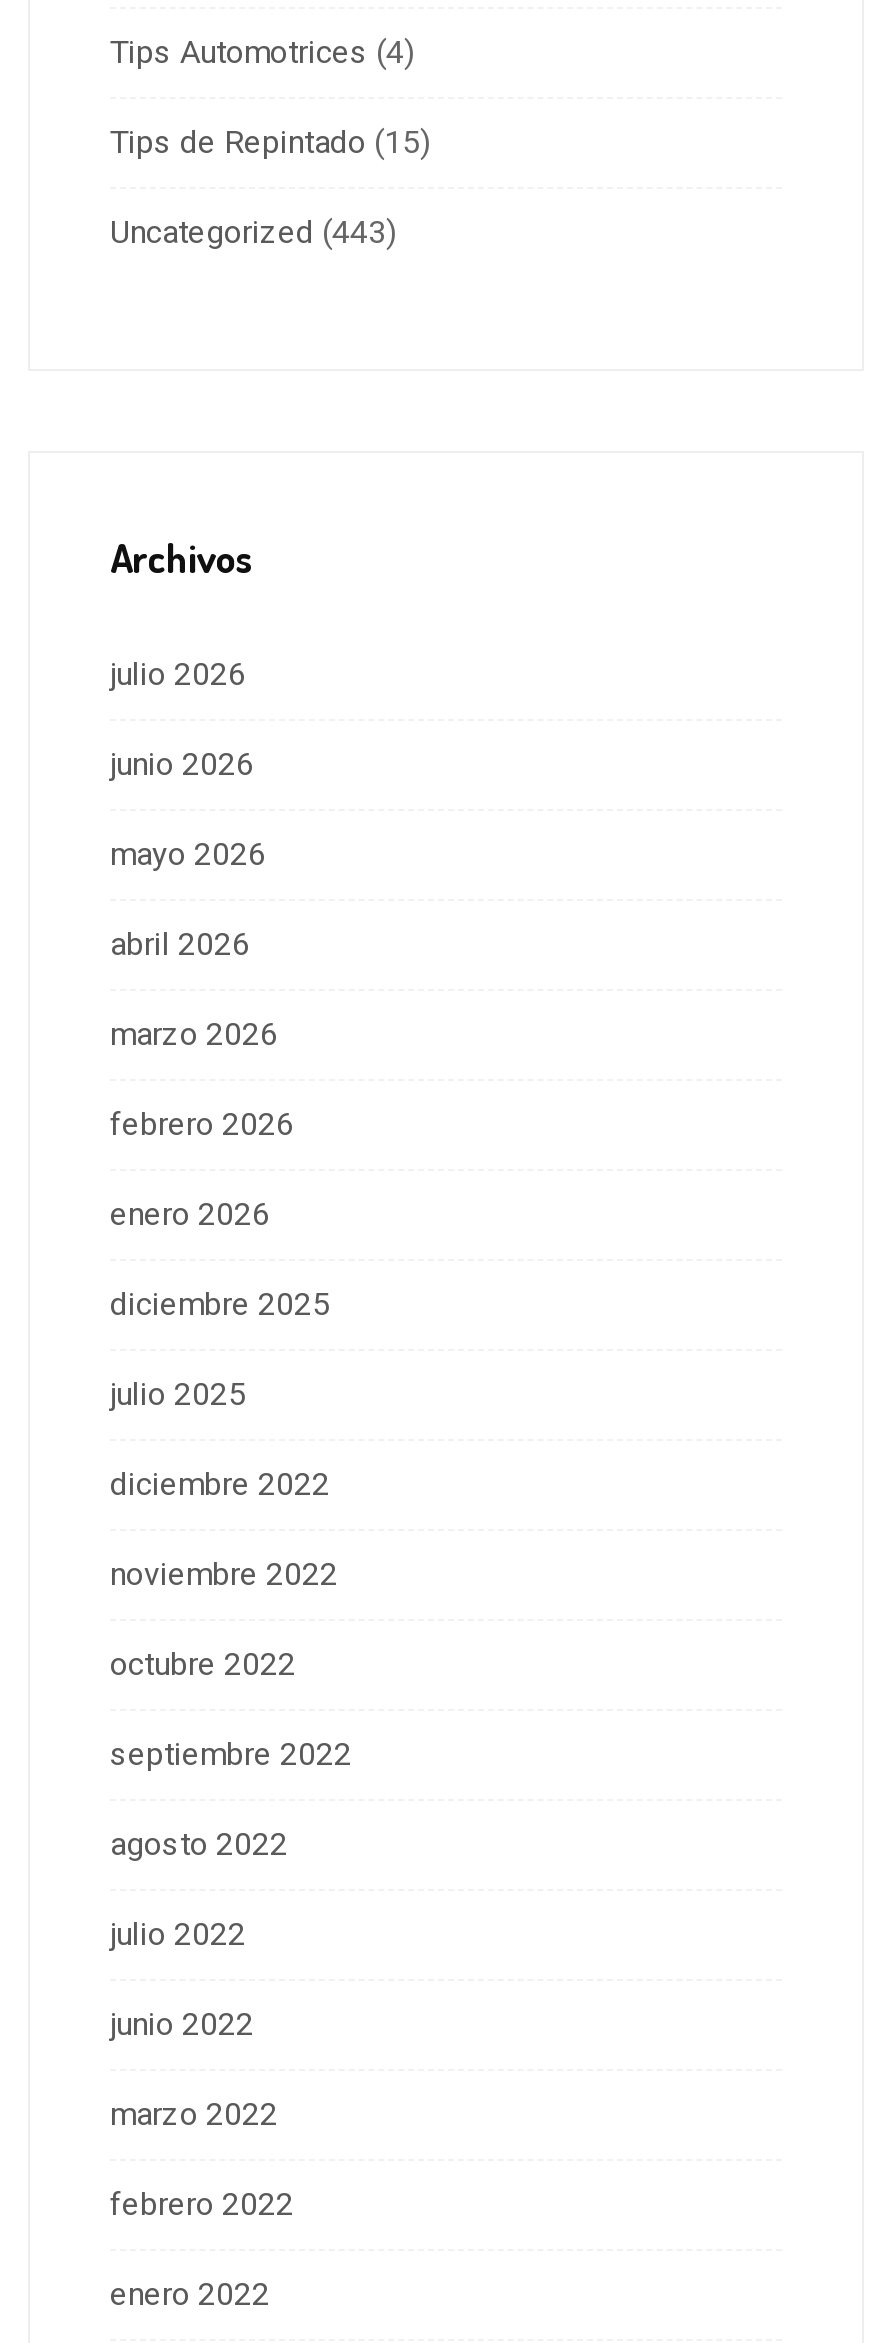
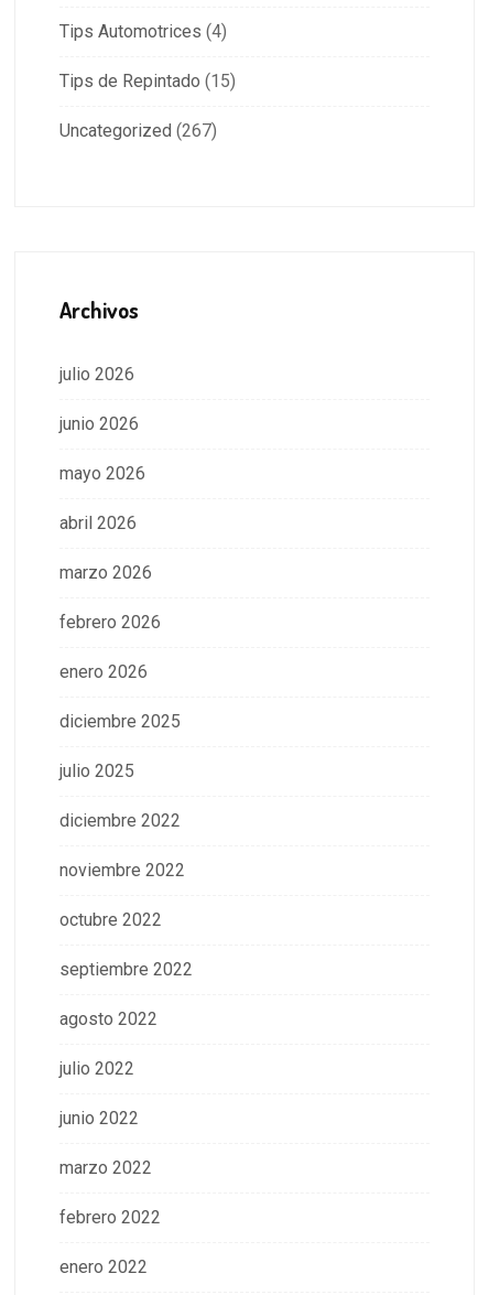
[110,213,396,251] Uncategorized (443) -> [59,120,217,141] Uncategorized (267)

